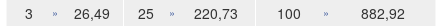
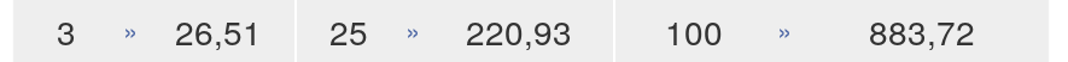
[73,3,109,23] 26,49 -> [175,7,262,55] 26,51
[194,3,238,23] 220,73 -> [466,7,572,55] 220,93
[361,3,405,23] 882,92 -> [869,7,975,55] 883,72

